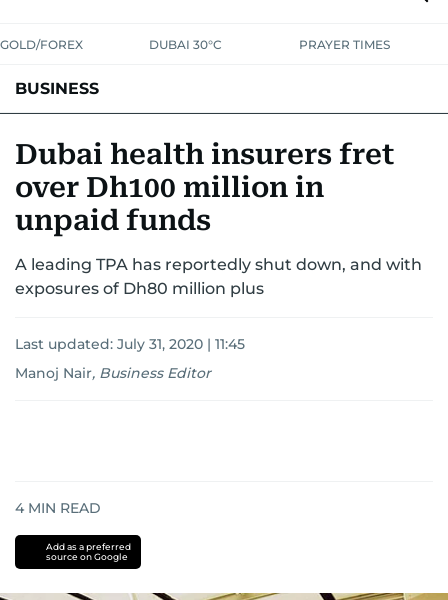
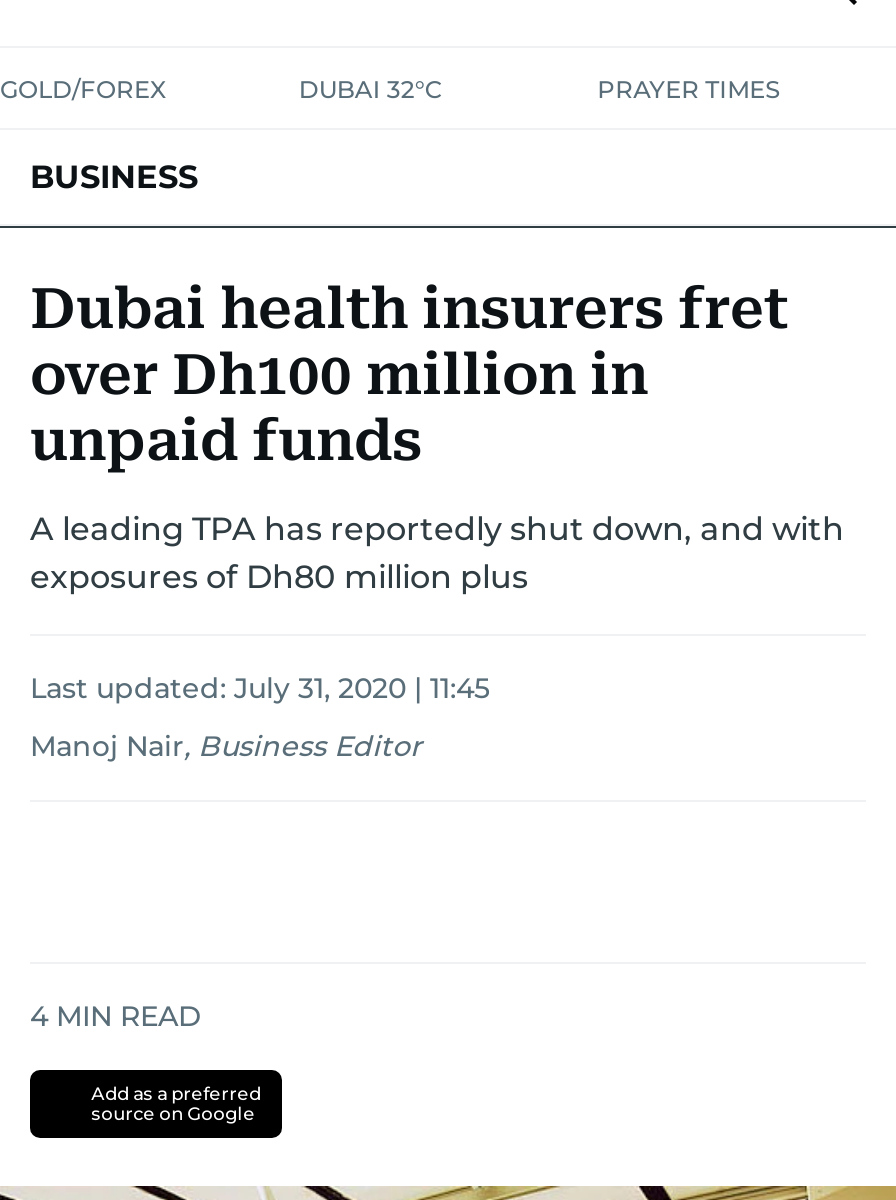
[149,37,222,52] DUBAI 30°C -> [299,74,443,104] DUBAI 32°C

